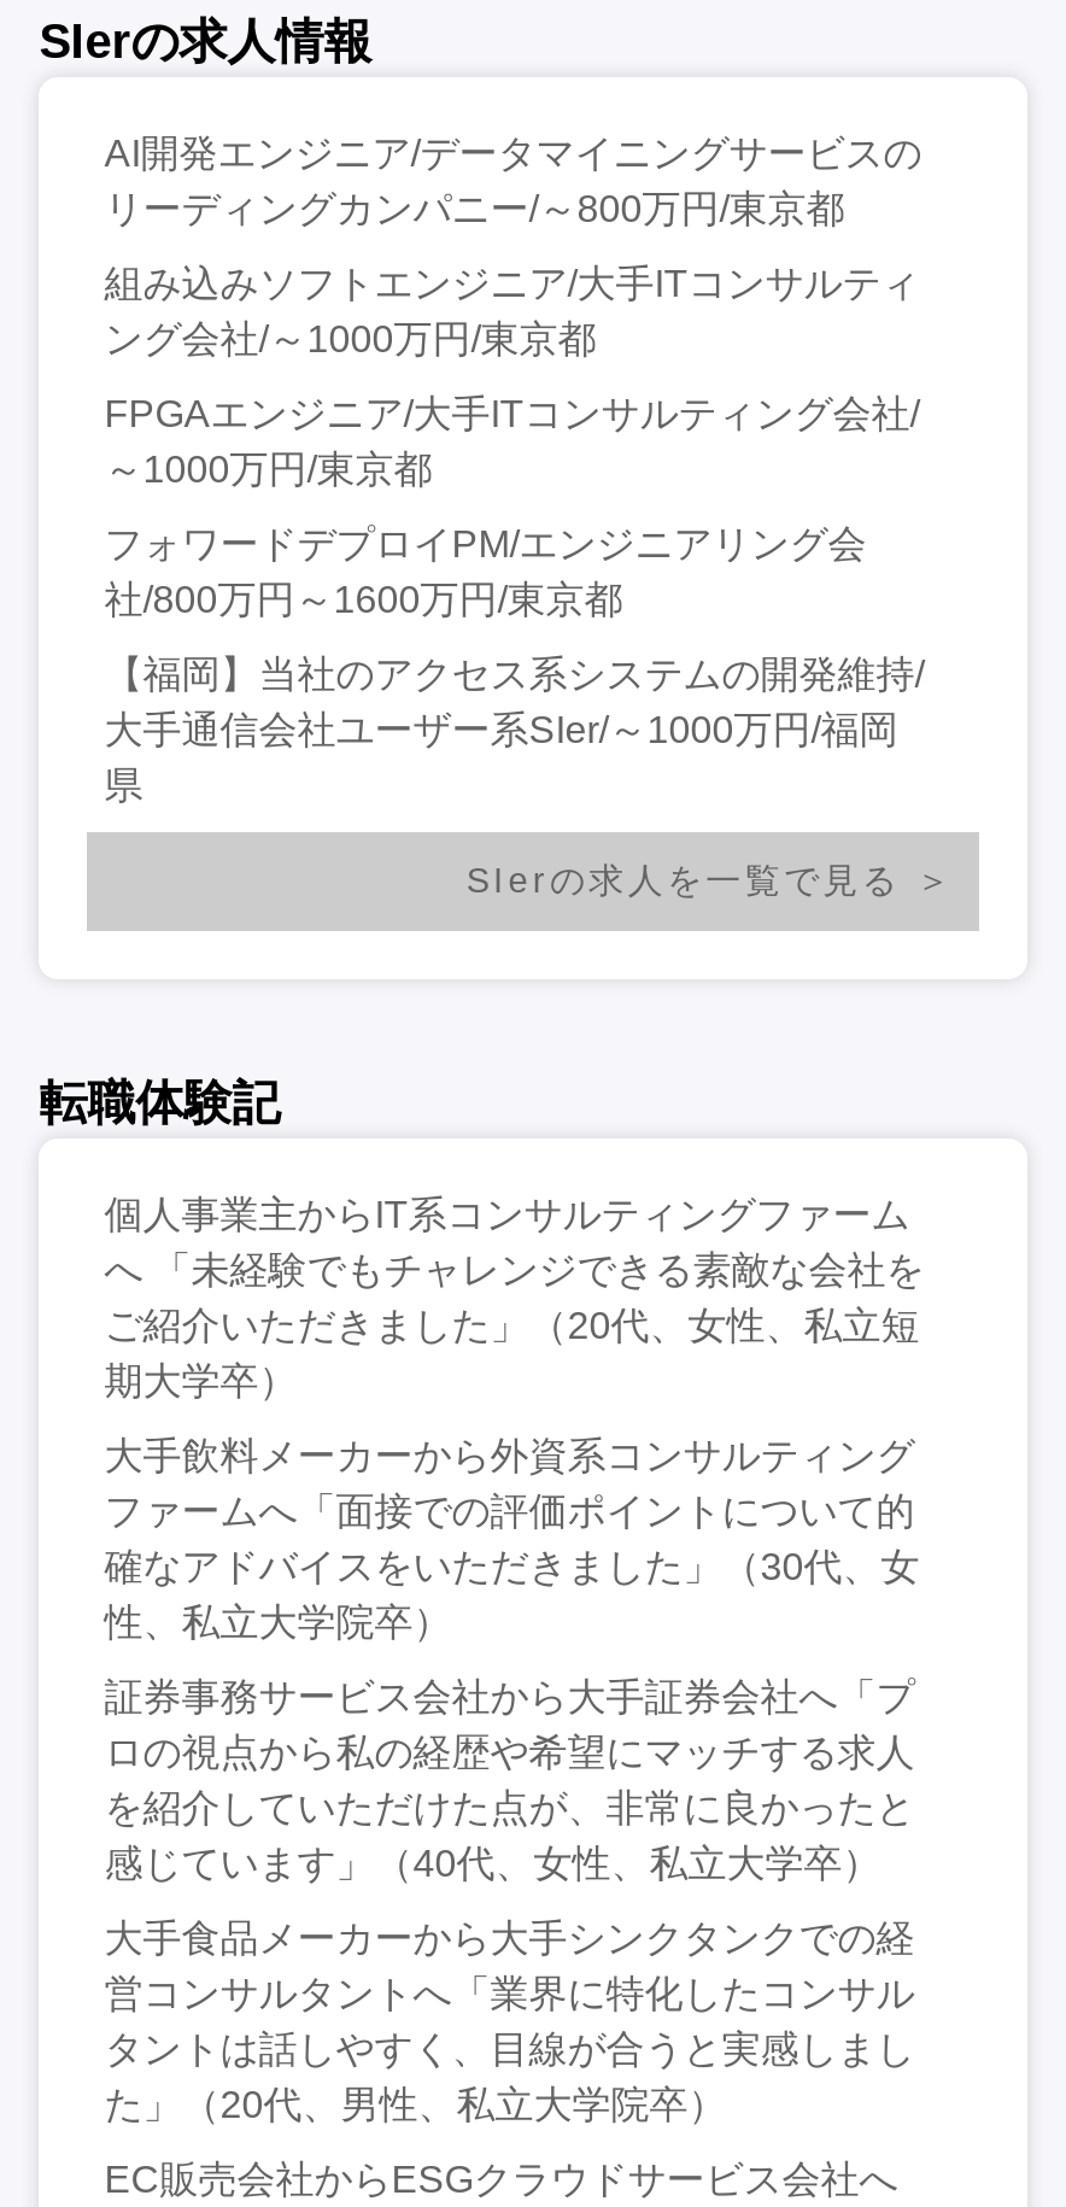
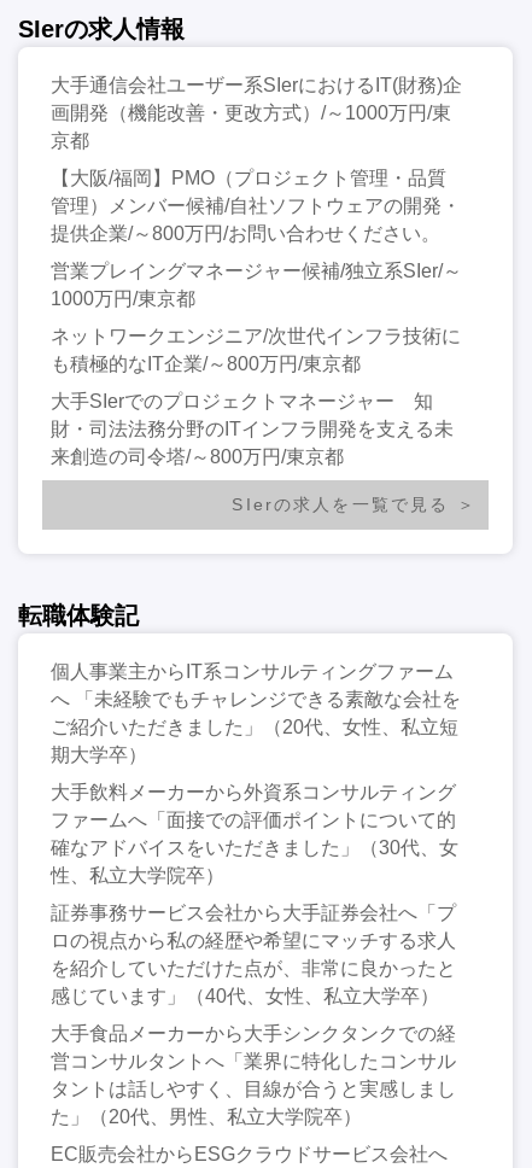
[104,132,922,229] AI開発エンジニア/データマイニングサービスの | リーディングカンパニー/～800万円/東京都 -> [51,75,462,151] 大手通信会社ユーザー系SIerにおけるIT(財務)企 | 画開発（機能改善・更改方式）/～1000万円/東 | 京都
[104,262,919,359] 組み込みソフトエンジニア/大手ITコンサルティ | ング会社/～1000万円/東京都 -> [51,167,461,243] 【大阪/福岡】PMO（プロジェクト管理・品質 | 管理）メンバー候補/自社ソフトウェアの開発・ | 提供企業/～800万円/お問い合わせください。
[104,393,919,489] FPGAエンジニア/大手ITコンサルティング会社/ | ～1000万円/東京都 -> [51,260,462,309] 営業プレイングマネージャー候補/独立系SIer/～ | 1000万円/東京都
[104,523,866,619] フォワードデプロイPM/エンジニアリング会 | 社/800万円～1600万円/東京都 -> [51,326,461,374] ネットワークエンジニア/次世代インフラ技術に | も積極的なIT企業/～800万円/東京都
[104,653,924,805] 【福岡】当社のアクセス系システムの開発維持/ | 大手通信会社ユーザー系SIer/～1000万円/福岡 | 県 -> [51,391,454,467] 大手SIerでのプロジェクトマネージャー 知 | 財・司法法務分野のITインフラ開発を支える未 | 来創造の司令塔/～800万円/東京都

